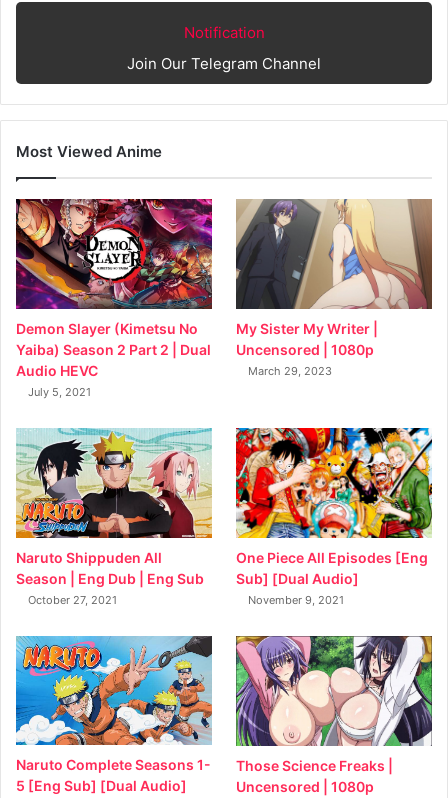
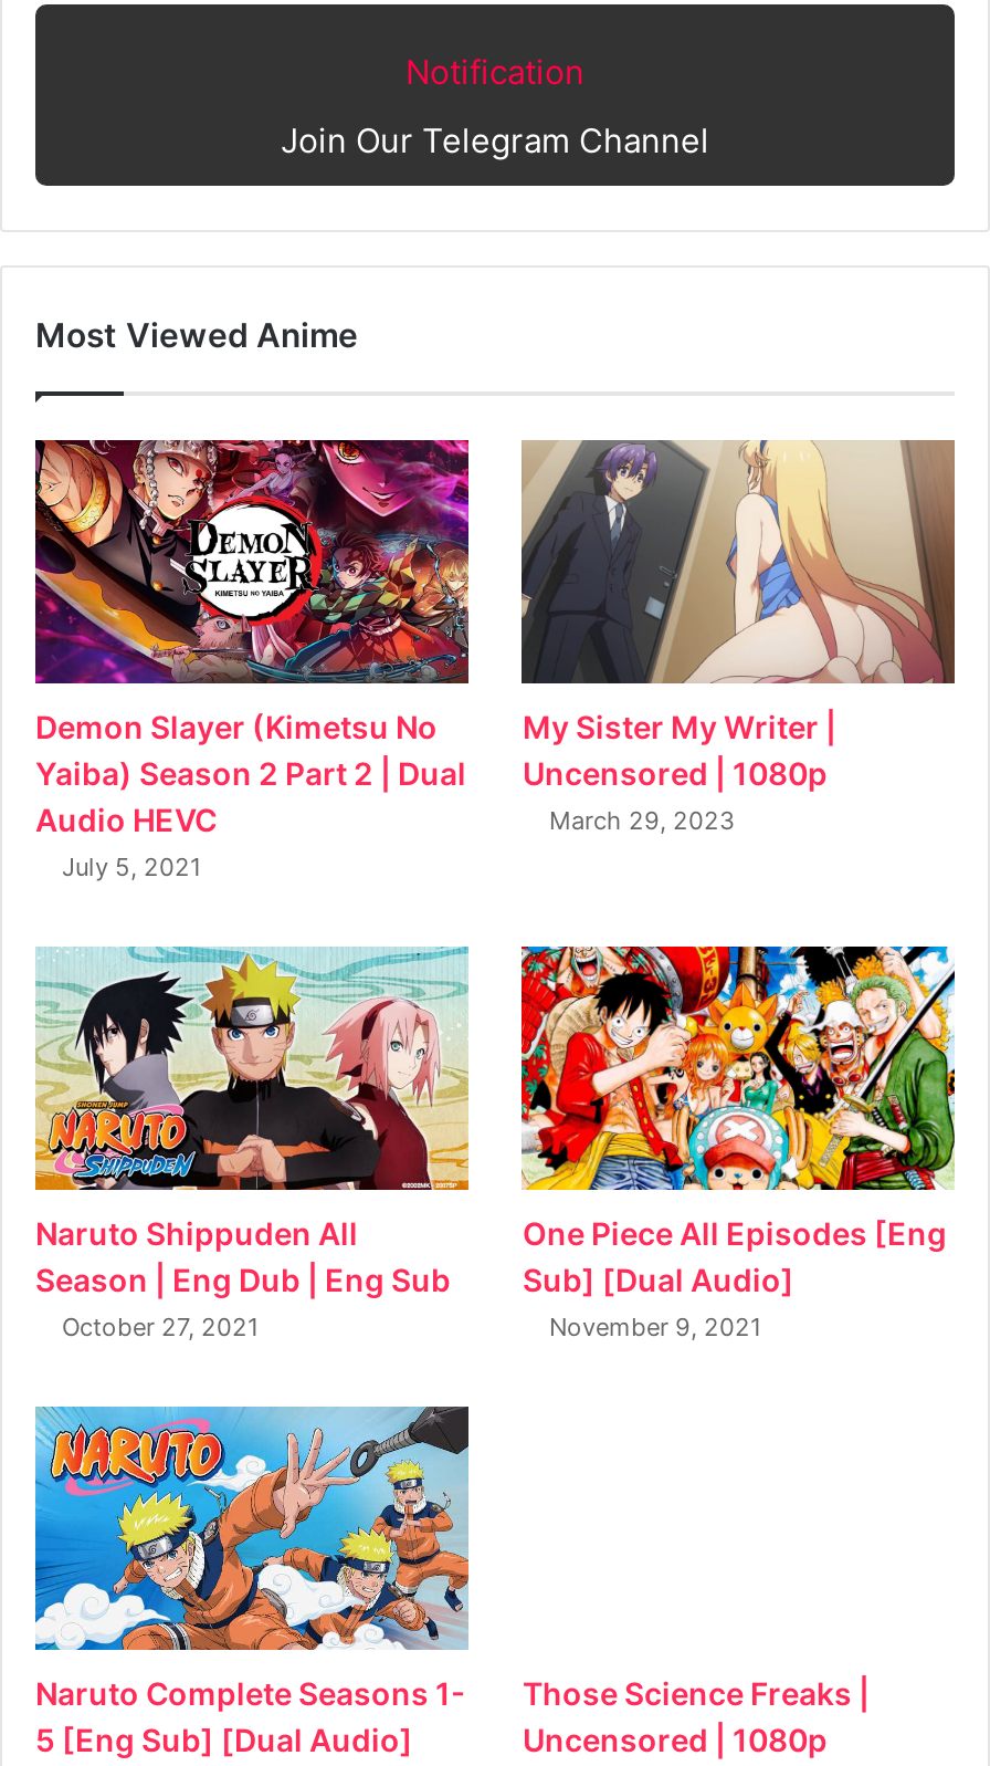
[235,635,433,747] [image] -> none

